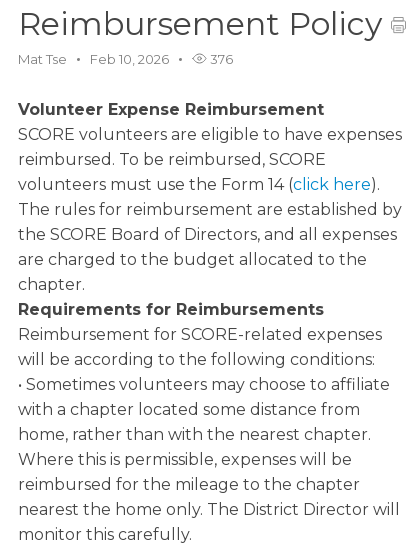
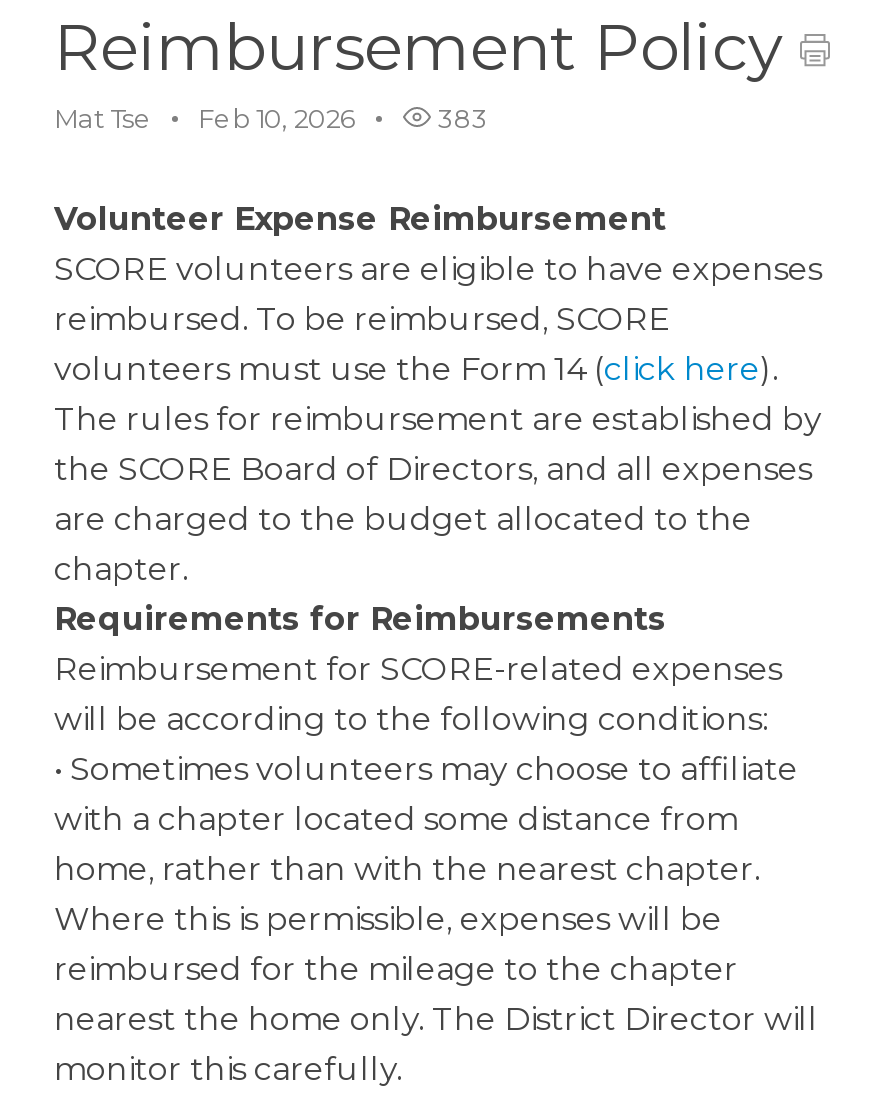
[207,51,233,67] 376 -> [432,102,488,134] 383

